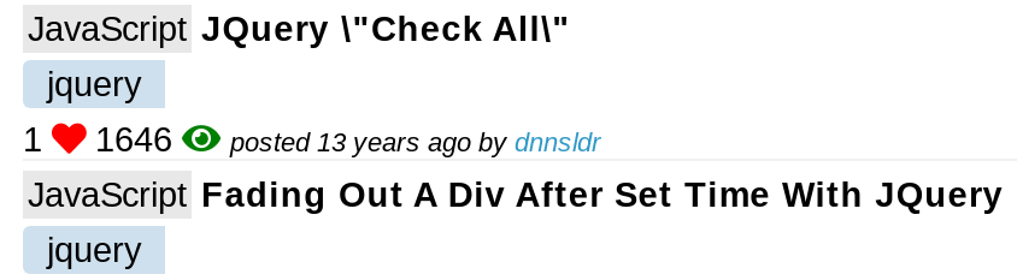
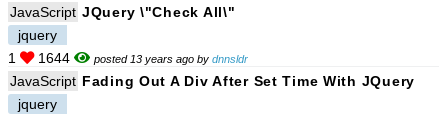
[23,120,601,158] 1 1646 posted 13 years ago by dnnsldr -> [8,50,248,66] 1 1644 posted 13 years ago by dnnsldr

